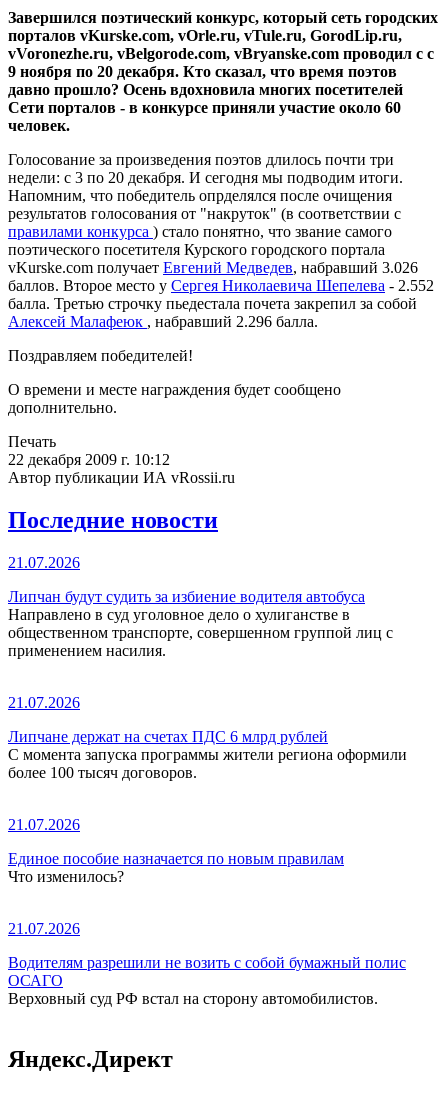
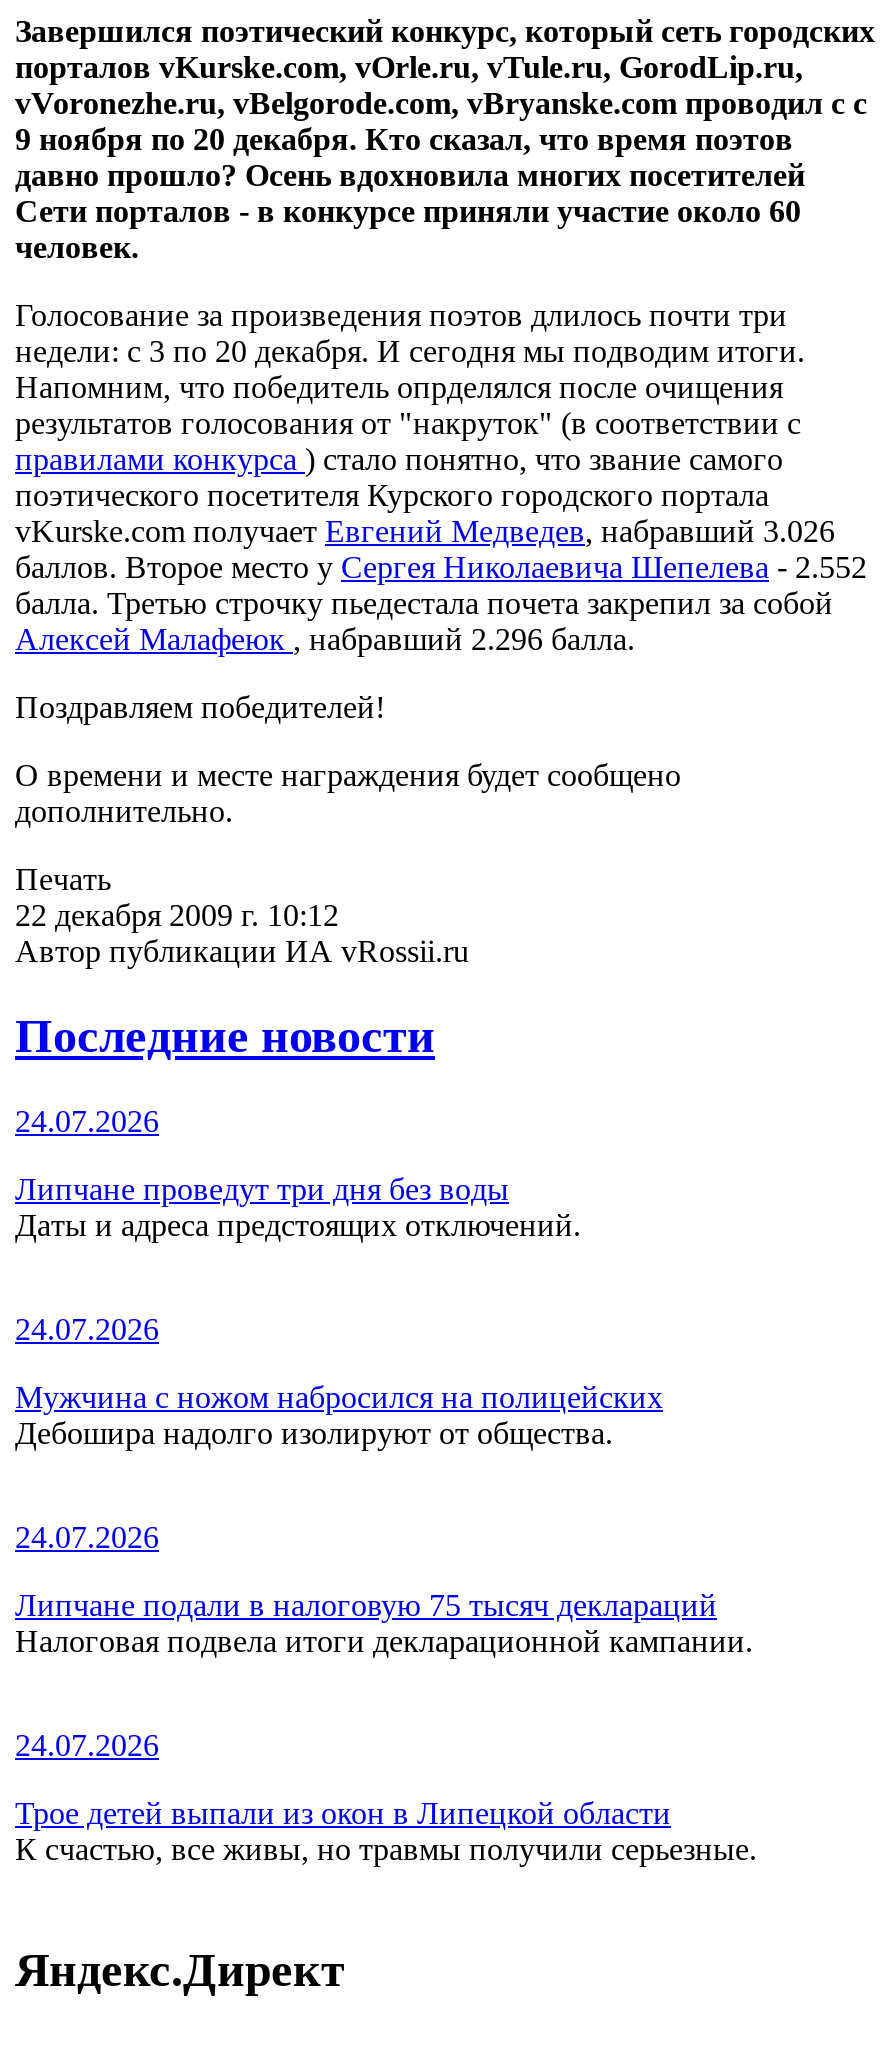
[8,554,80,571] 21.07.2026 -> [15,1103,159,1137] 24.07.2026
[8,588,393,659] Липчан будут судить за избиение водителя автобуса | Направлено в суд уголовное дело о хулиганстве в | общественном транспорте, совершенном группой лиц с | применением насилия. -> [15,1171,581,1241] Липчане проведут три дня без воды | Даты и адреса предстоящих отключений.
[8,694,80,711] 21.07.2026 -> [15,1311,159,1345] 24.07.2026
[8,728,407,781] Липчане держат на счетах ПДС 6 млрд рублей | С момента запуска программы жители региона оформили | более 100 тысяч договоров. -> [15,1379,663,1449] Мужчина с ножом набросился на полицейских | Дебошира надолго изолируют от общества.
[8,816,80,833] 21.07.2026 -> [15,1519,159,1553] 24.07.2026
[8,850,344,885] Единое пособие назначается по новым правилам | Что изменилось? -> [15,1587,753,1657] Липчане подали в налоговую 75 тысяч деклараций | Налоговая подвела итоги декларационной кампании.
[8,920,80,937] 21.07.2026 -> [15,1727,159,1761] 24.07.2026
[8,954,406,1007] Водителям разрешили не возить с собой бумажный полис | ОСАГО | Верховный суд РФ встал на сторону автомобилистов. -> [15,1795,757,1865] Трое детей выпали из окон в Липецкой области | К счастью, все живы, но травмы получили серьезные.

